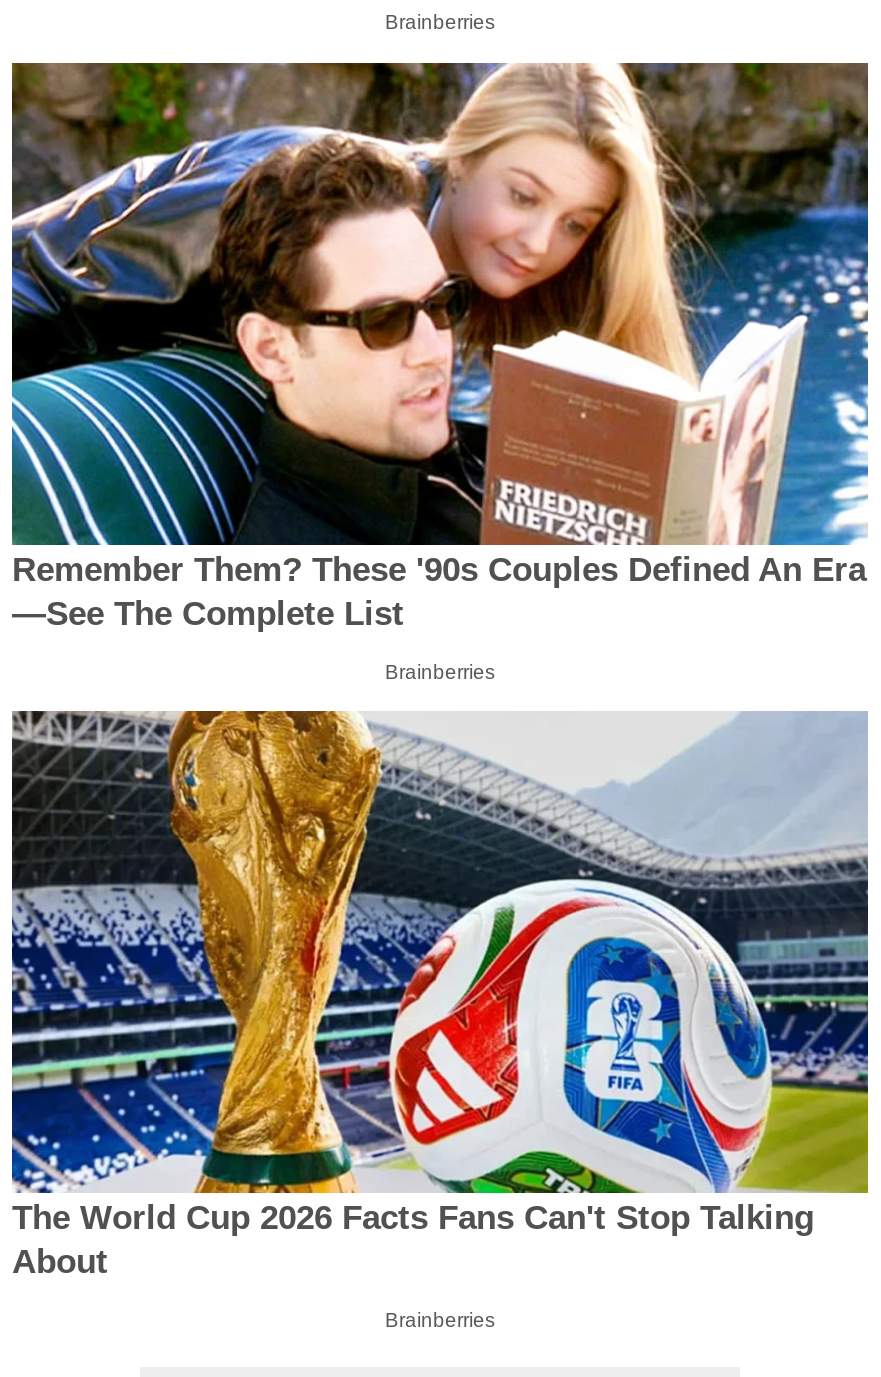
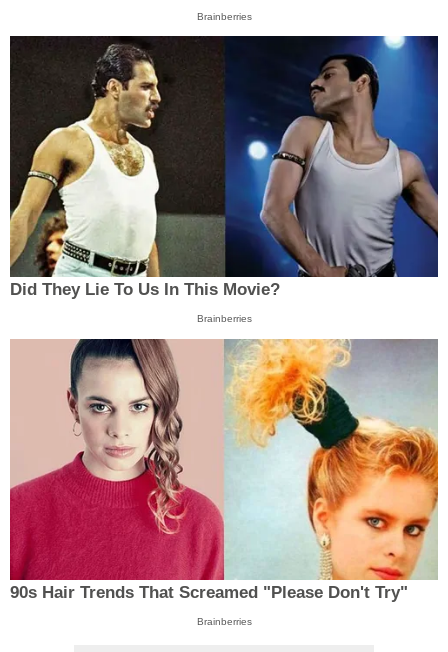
[10,60,868,632] [image] | Remember Them? These '90s Couples Defined An Era | —See The Complete List -> [9,35,439,299] [image] | Did They Lie To Us In This Movie?
[10,708,870,1281] [image] | The World Cup 2026 Facts Fans Can't Stop Talking | About -> [9,338,439,602] [image] | 90s Hair Trends That Screamed "Please Don't Try"

